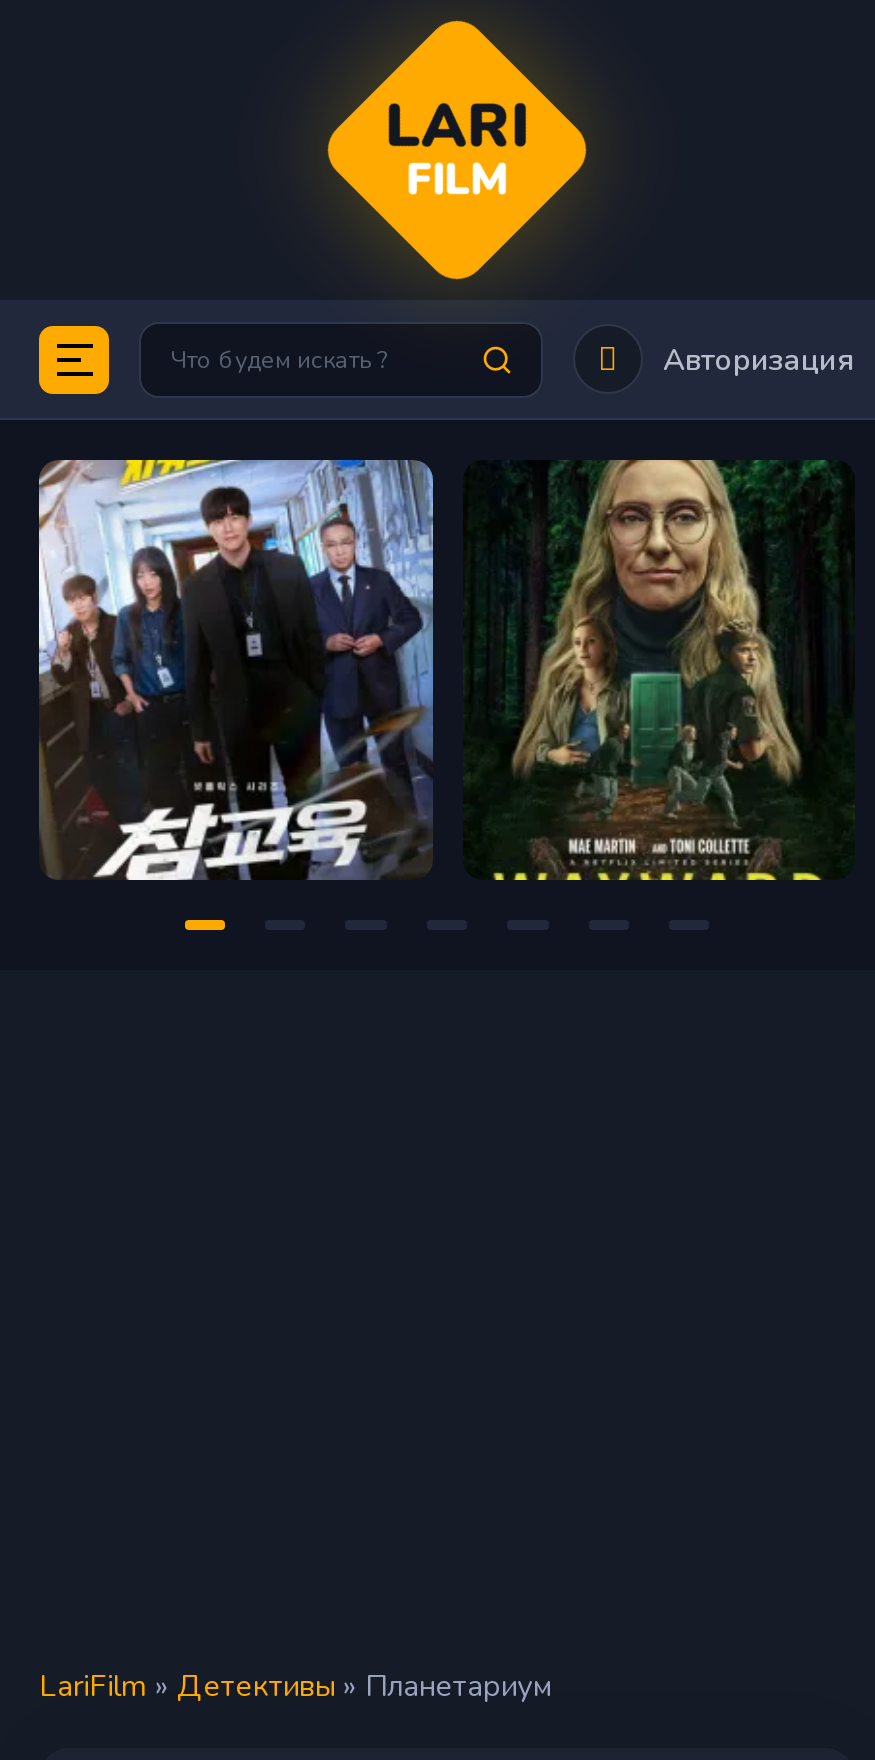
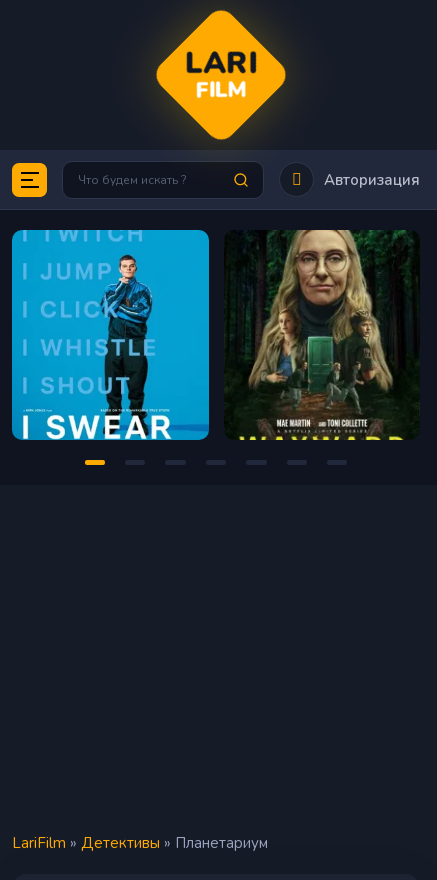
[37,458,435,882] [image] -> [11,229,210,441] [image]

